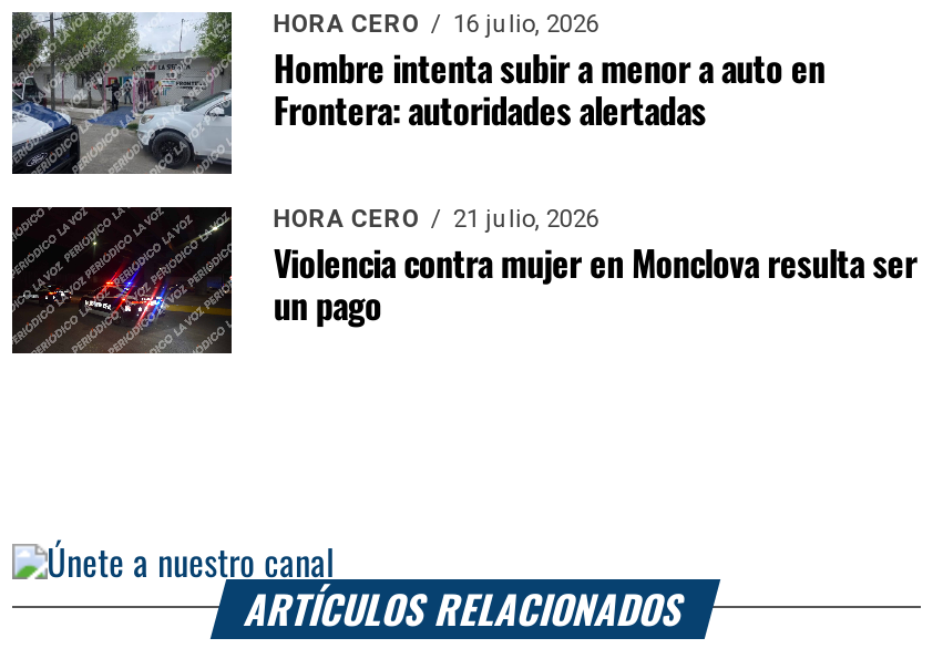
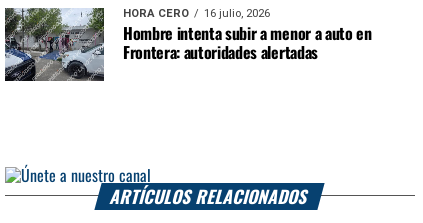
[10,204,917,354] [image] | HORA CERO | 21 julio, 2026 | Violencia contra mujer en Monclova resulta ser | un pago -> none

